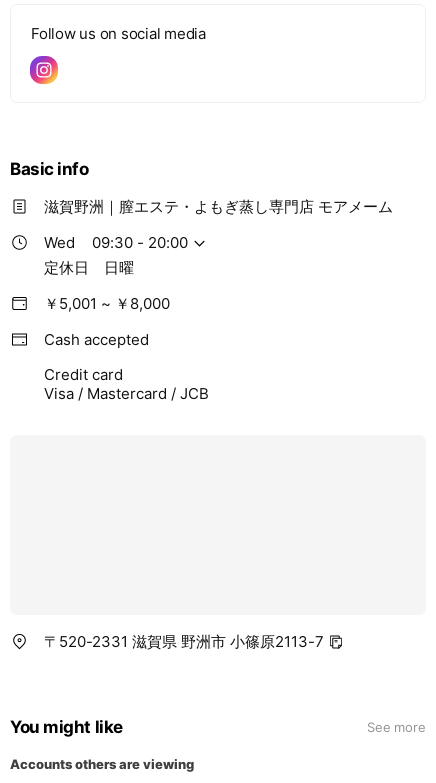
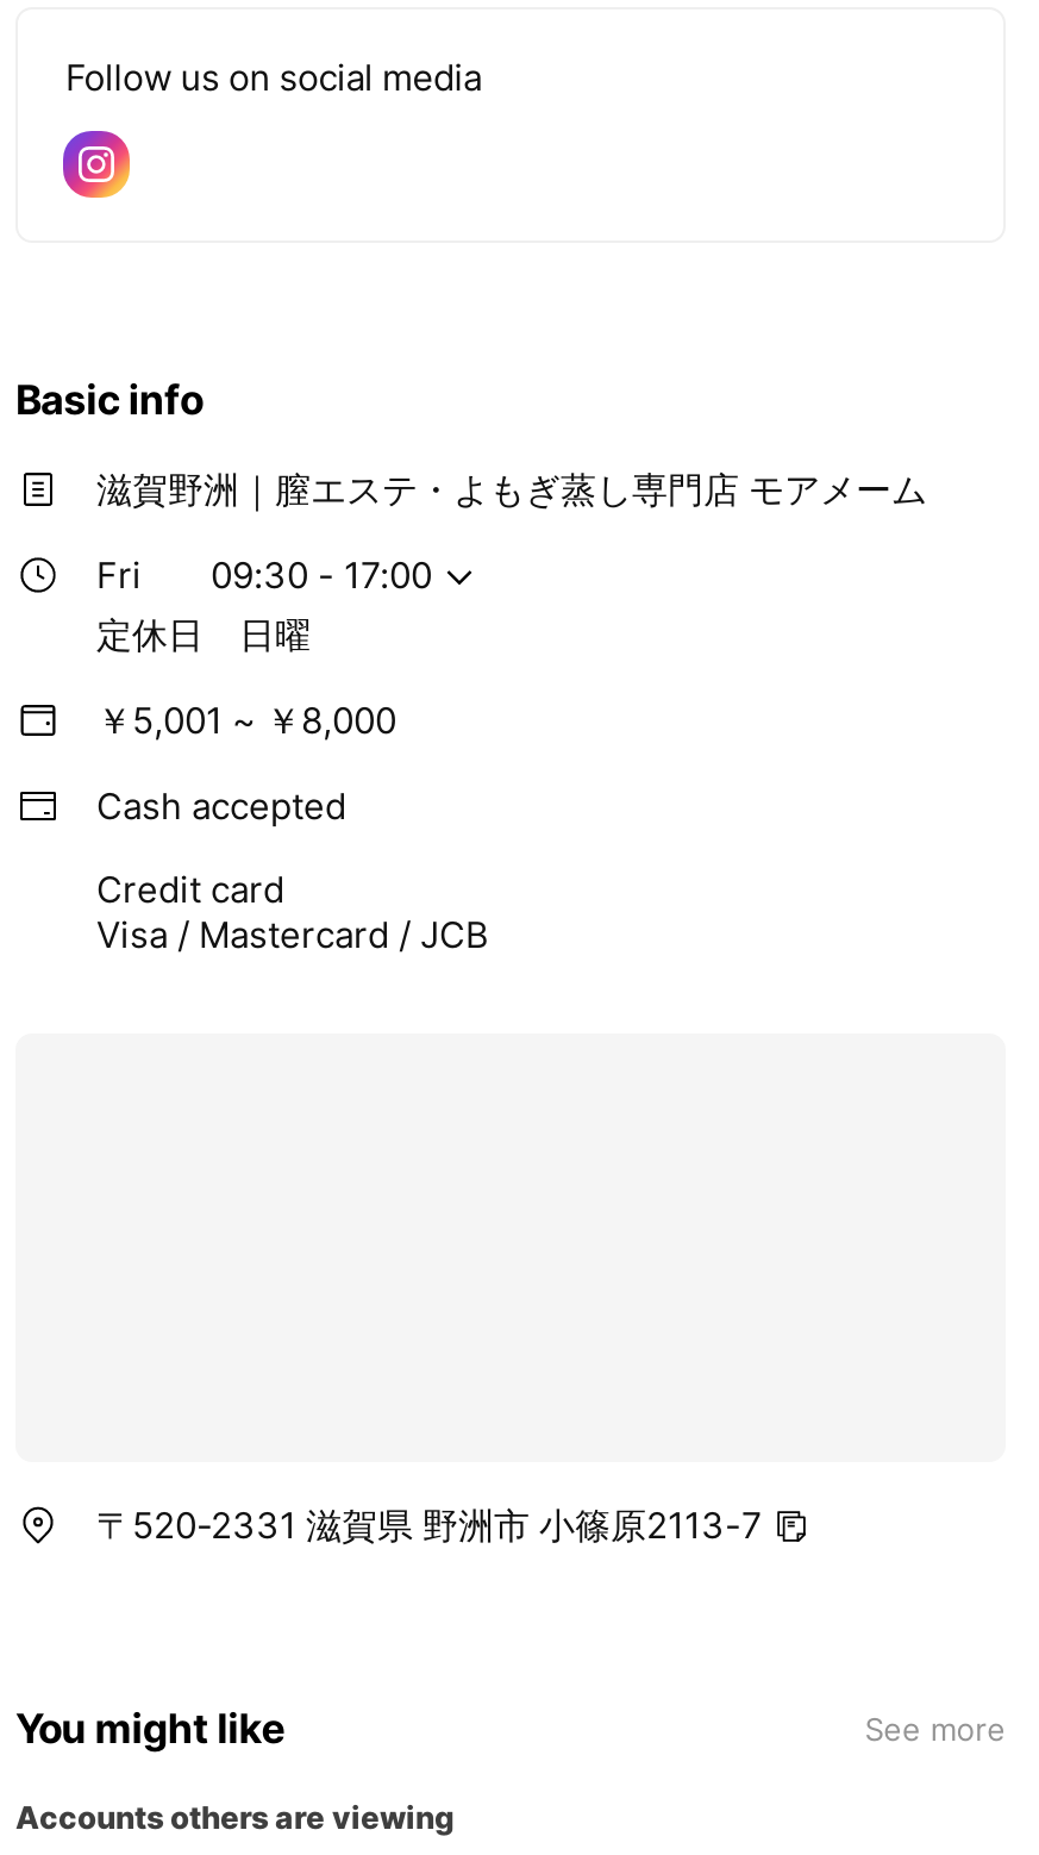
[44,233,188,252] Wed | 09:30 - 20:00 -> [96,552,432,598] Fri | 09:30 - 17:00

